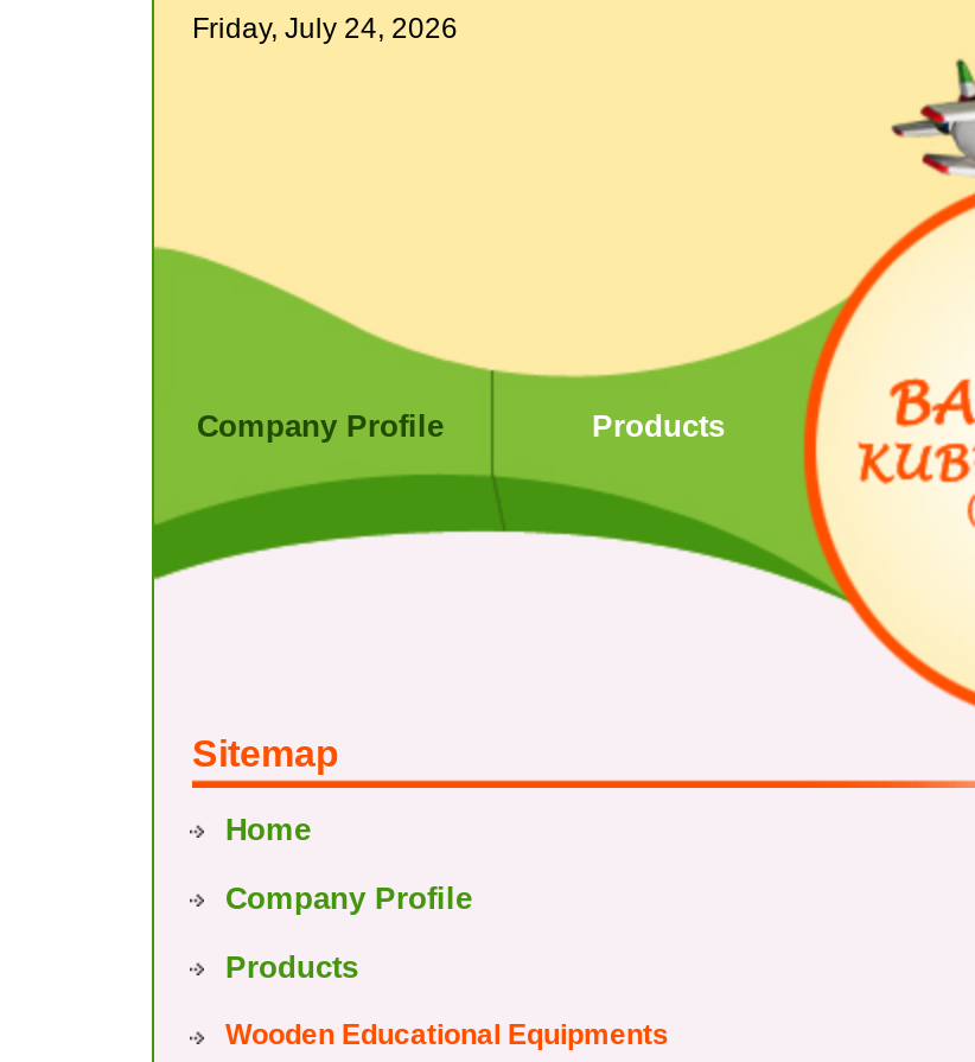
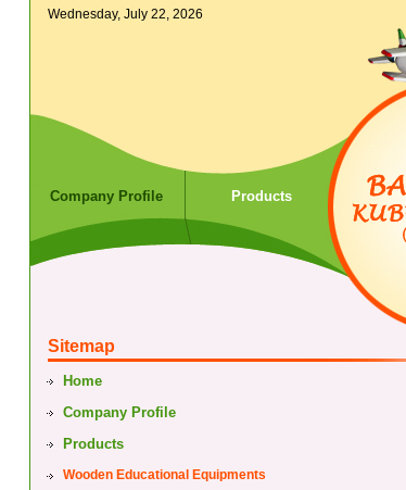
[192,12,458,45] Friday, July 24, 2026 -> [48,7,203,22] Wednesday, July 22, 2026

